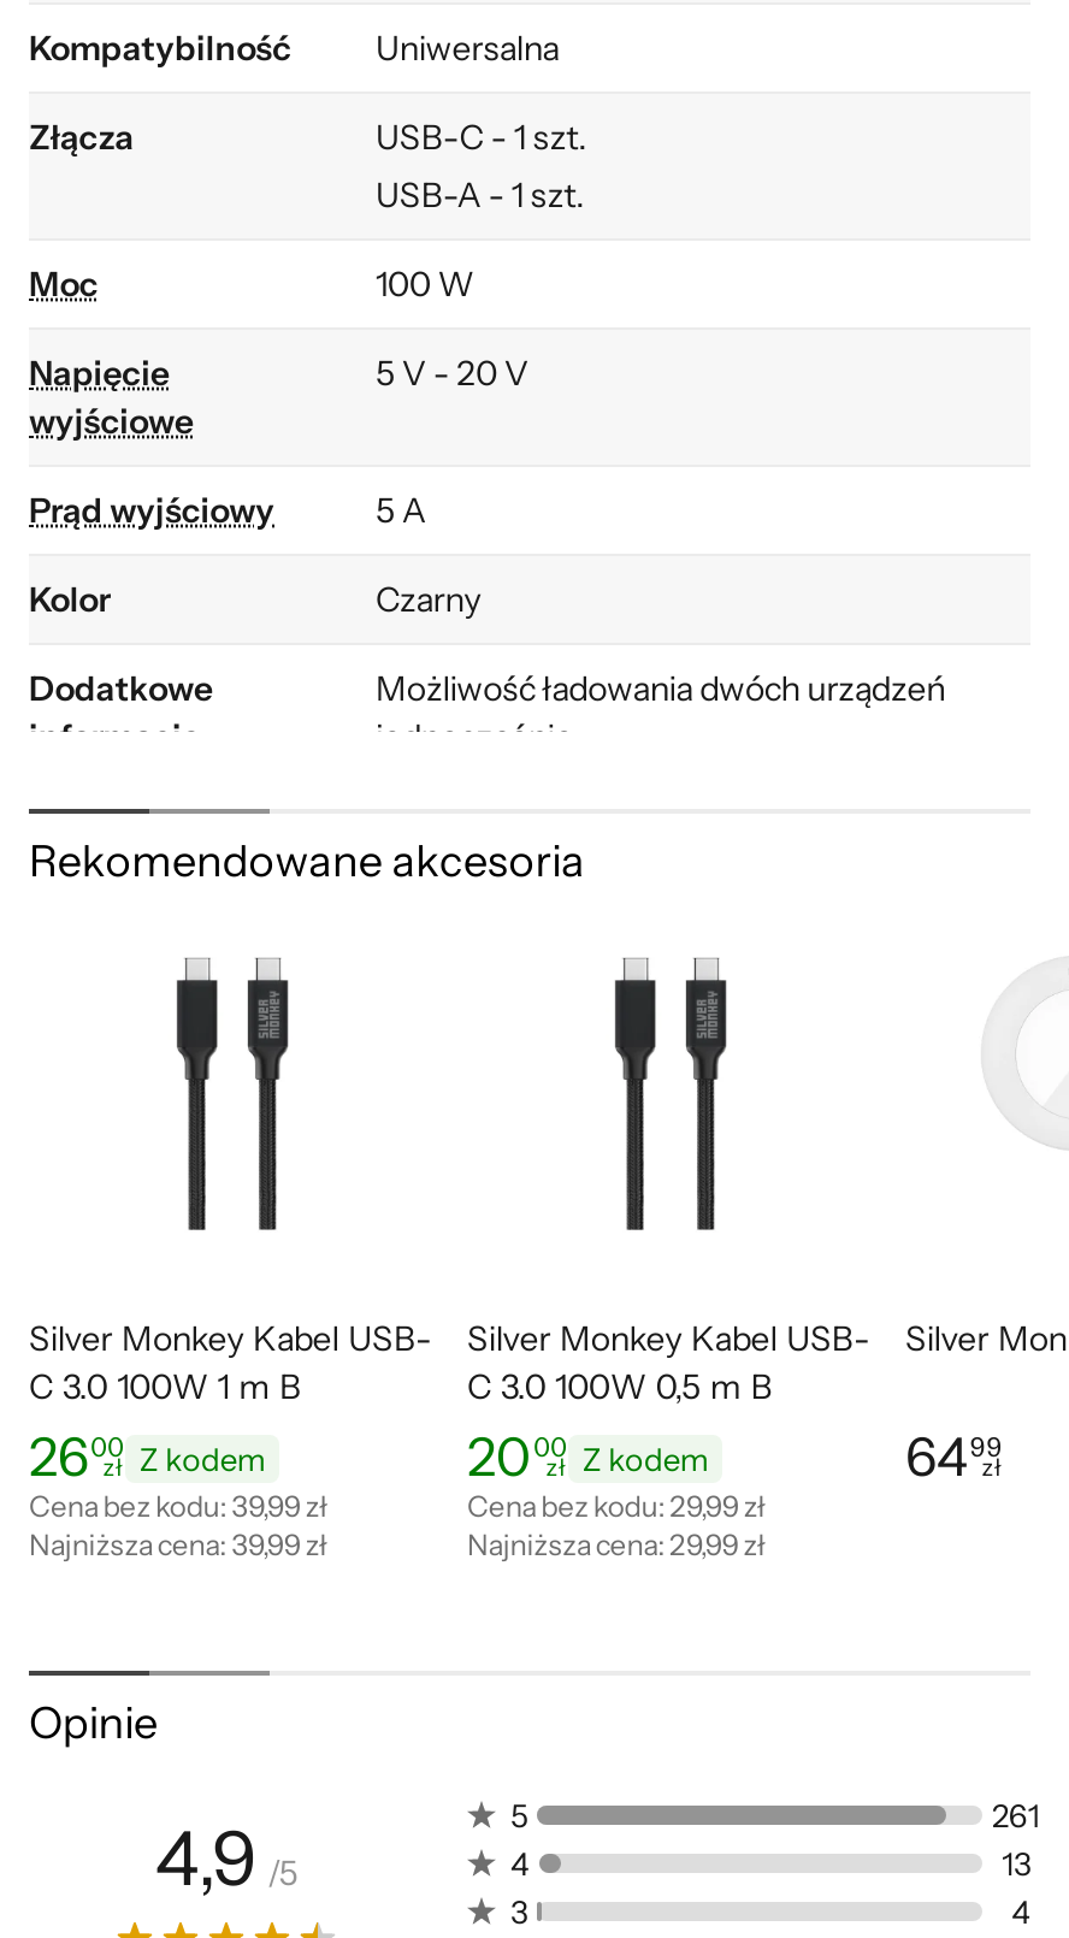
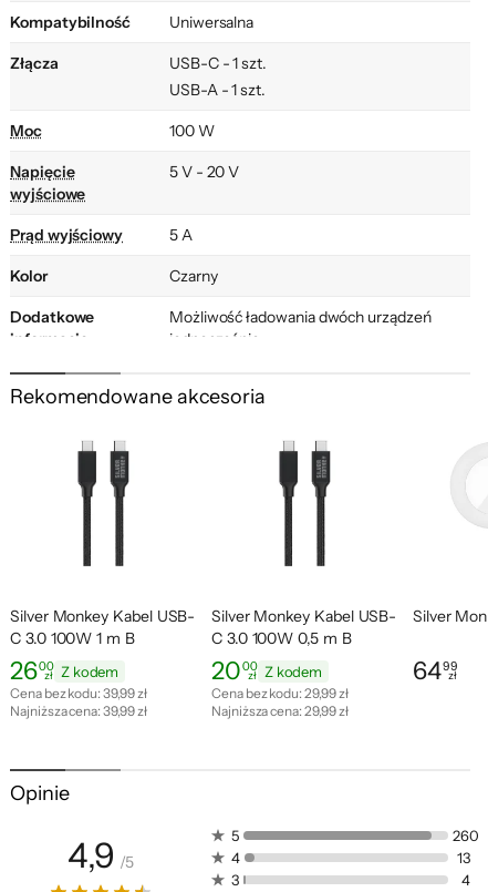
[992,1796,1040,1834] 261 -> [453,827,479,844] 260

